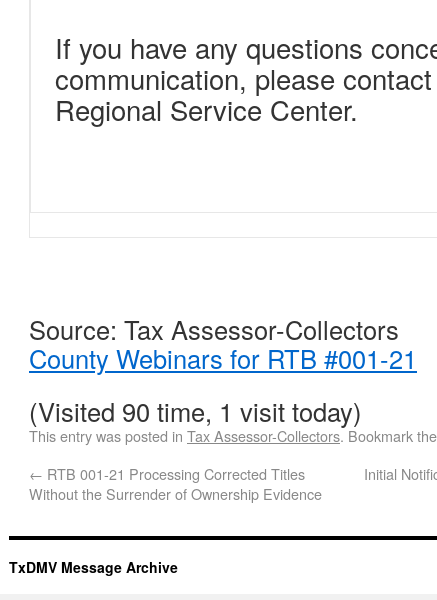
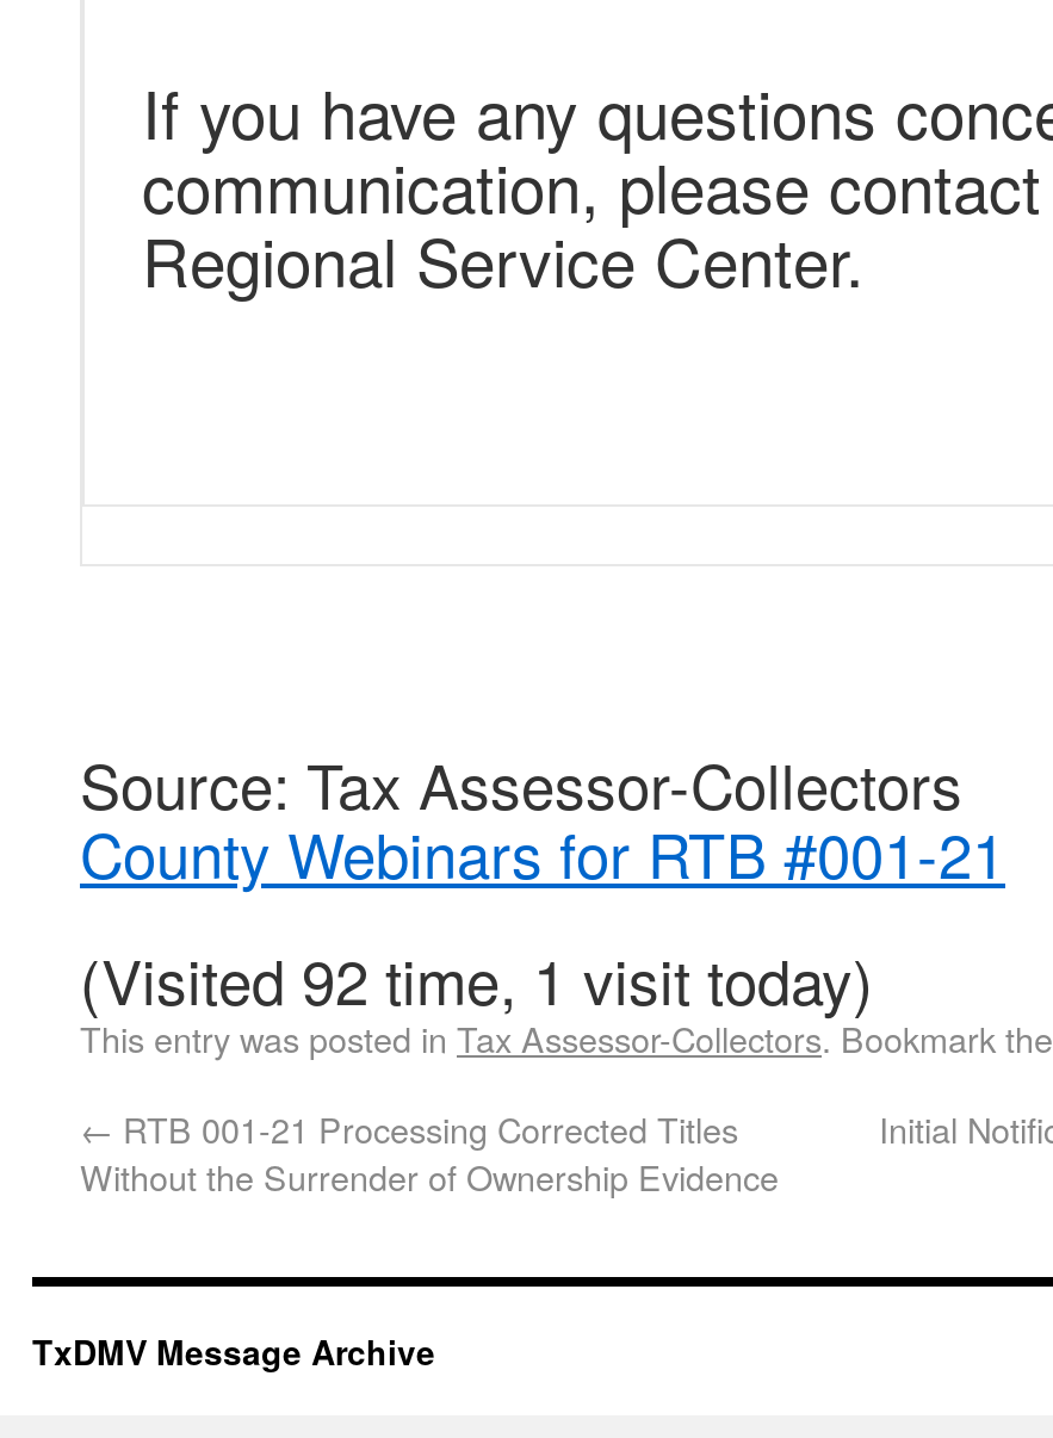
[29,393,362,429] (Visited 90 time, 1 visit today) -> [80,936,874,1022] (Visited 92 time, 1 visit today)

